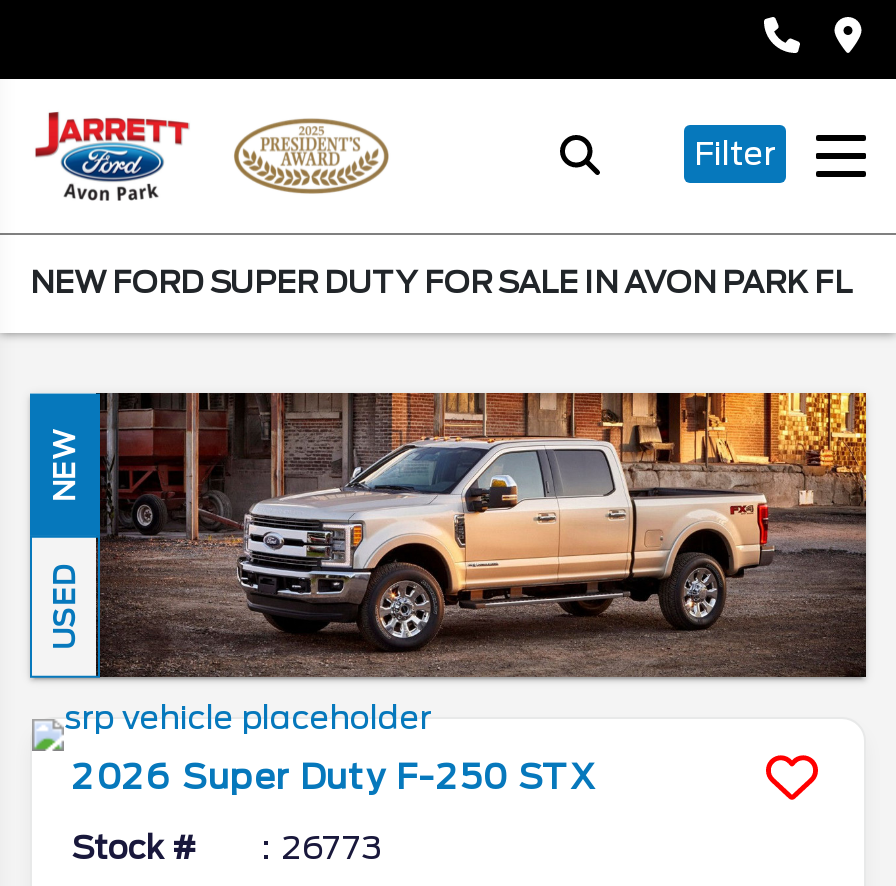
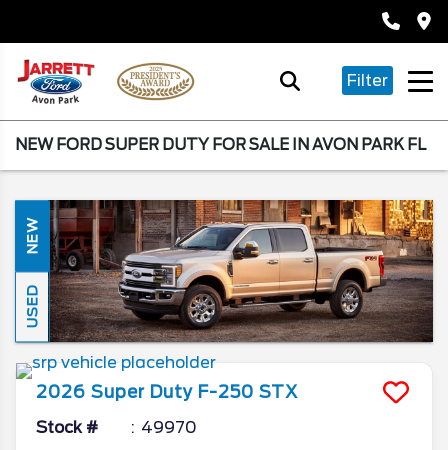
[282,830,382,868] 26773 -> [141,418,197,437] 49970

